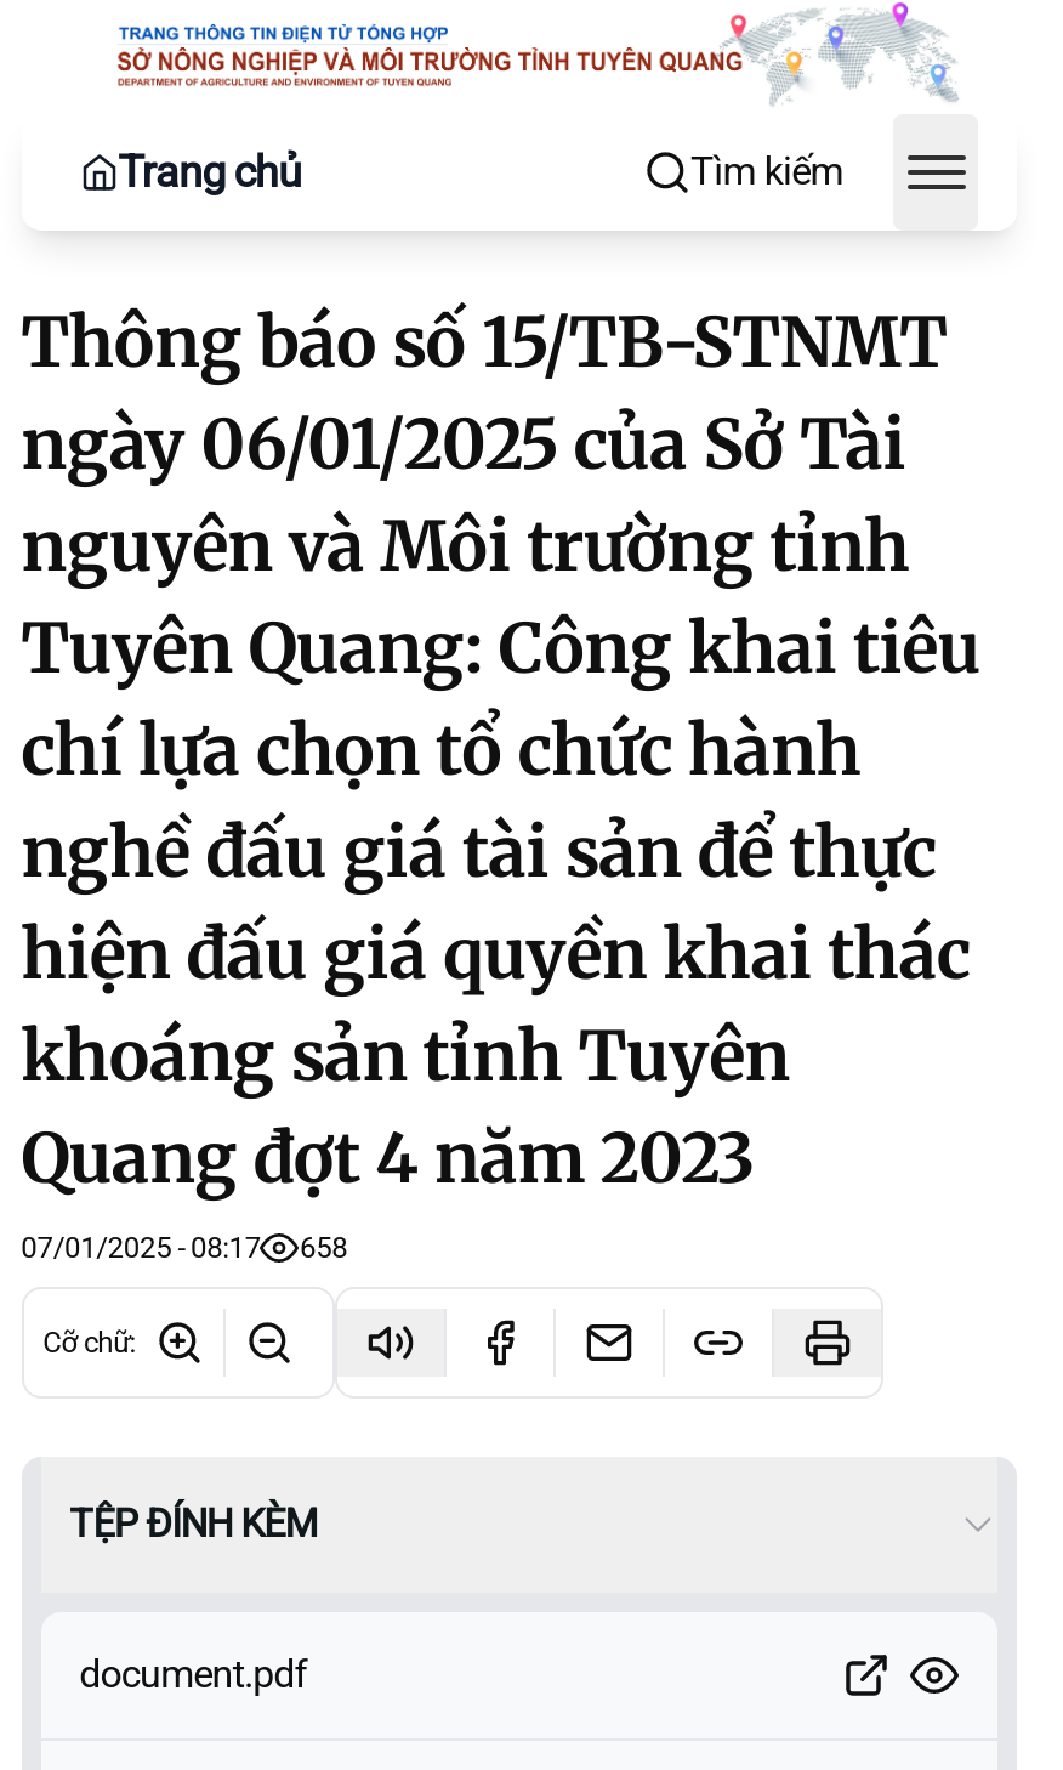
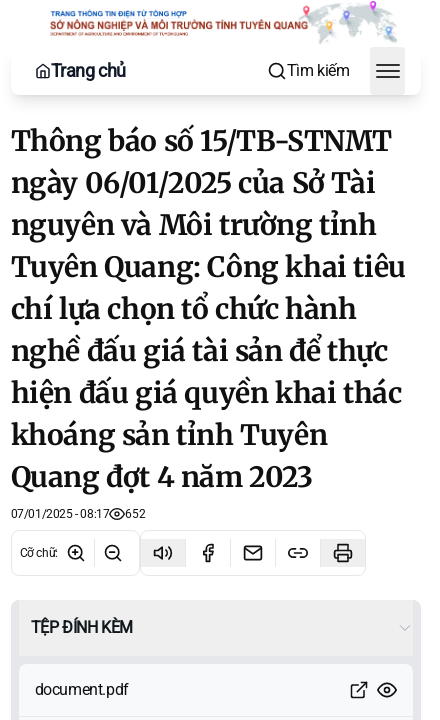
[21,1231,348,1265] 07/01/2025 - 08:17 658 -> [11,507,145,521] 07/01/2025 - 08:17 652

